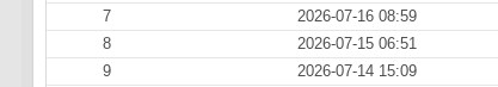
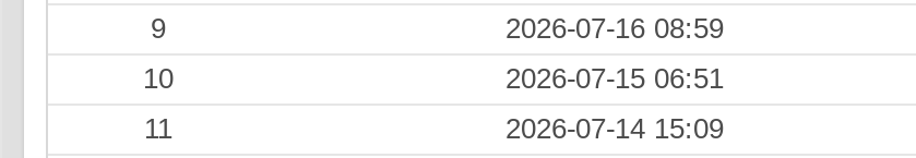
[103,7,111,25] 7 -> [151,12,166,45] 9
[103,35,111,52] 8 -> [143,62,174,95] 10
[103,62,111,80] 9 -> [144,112,173,145] 11

